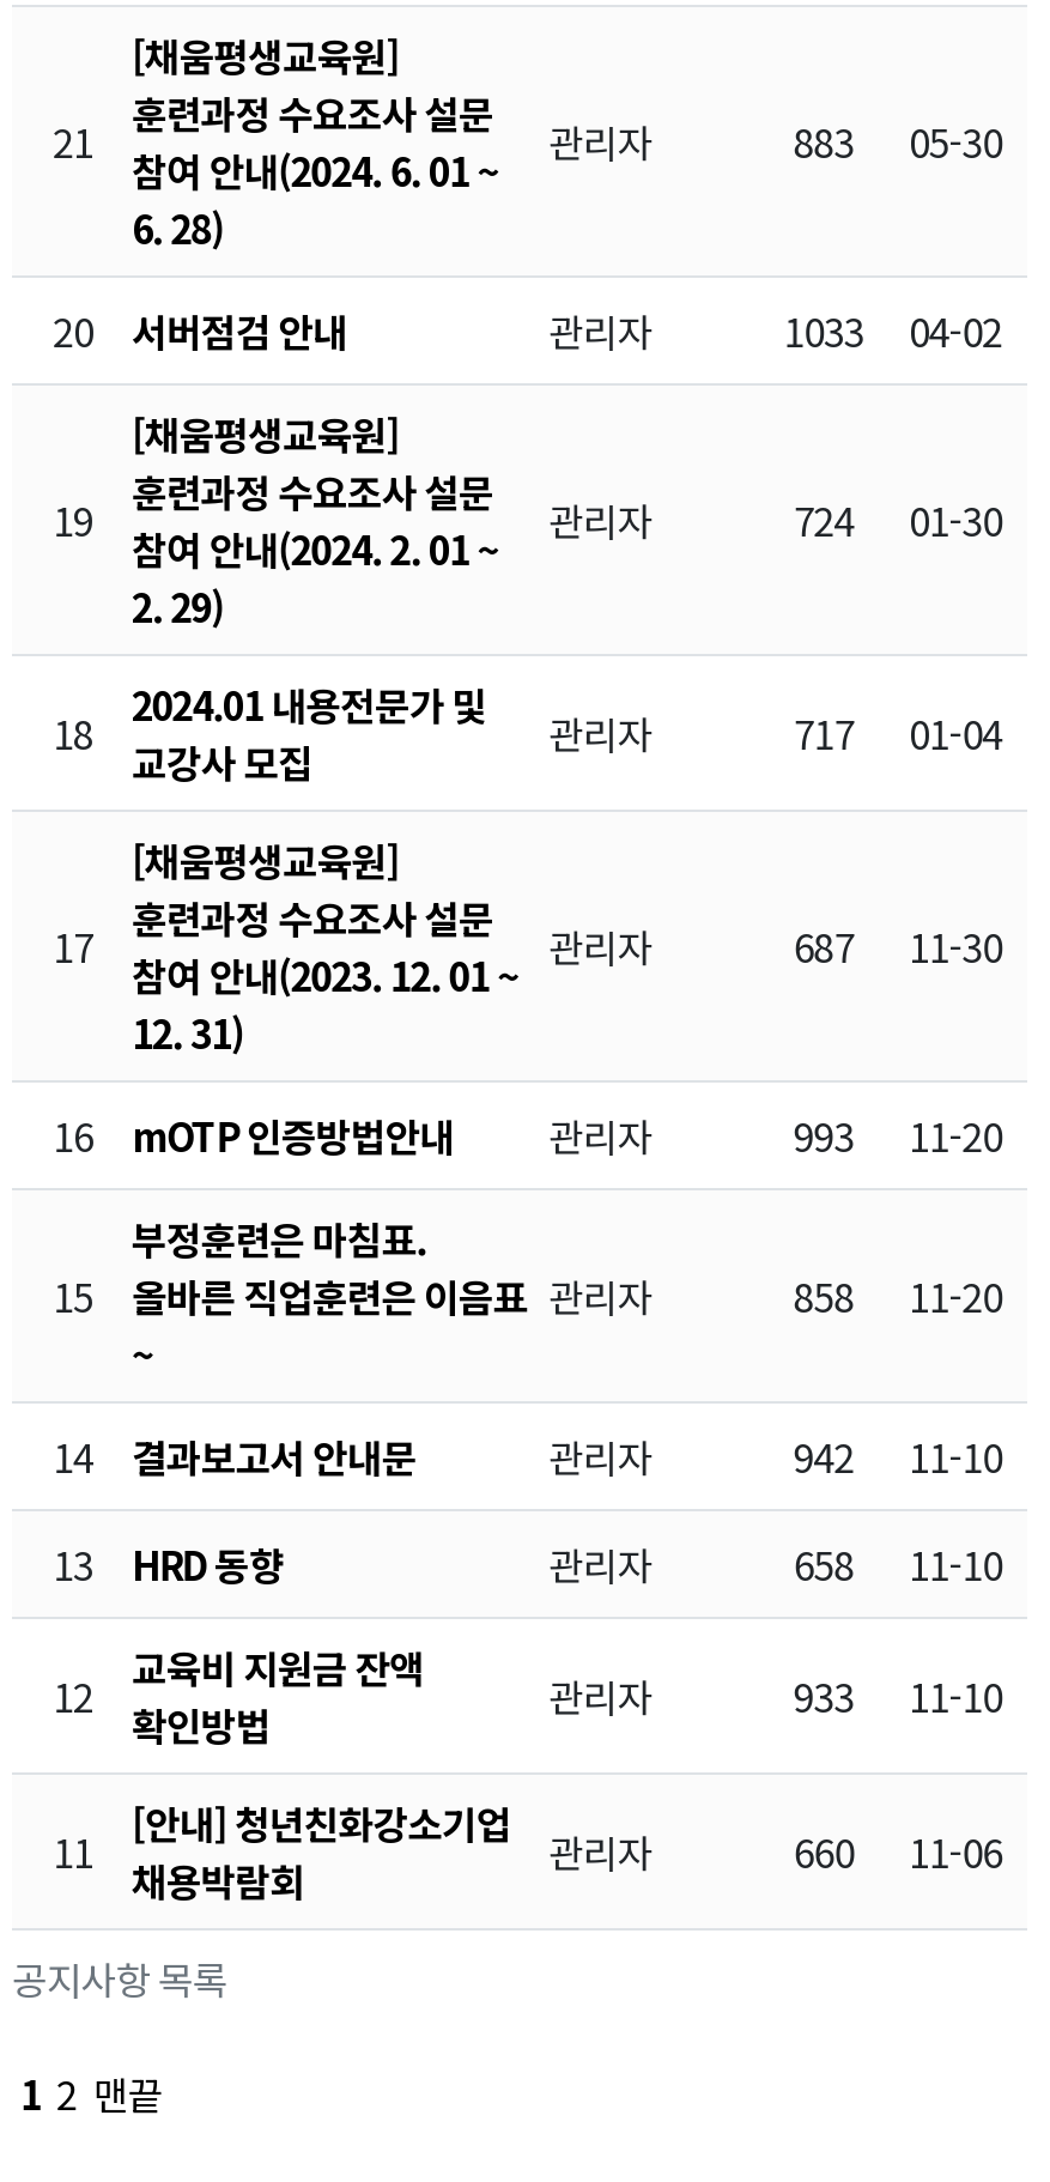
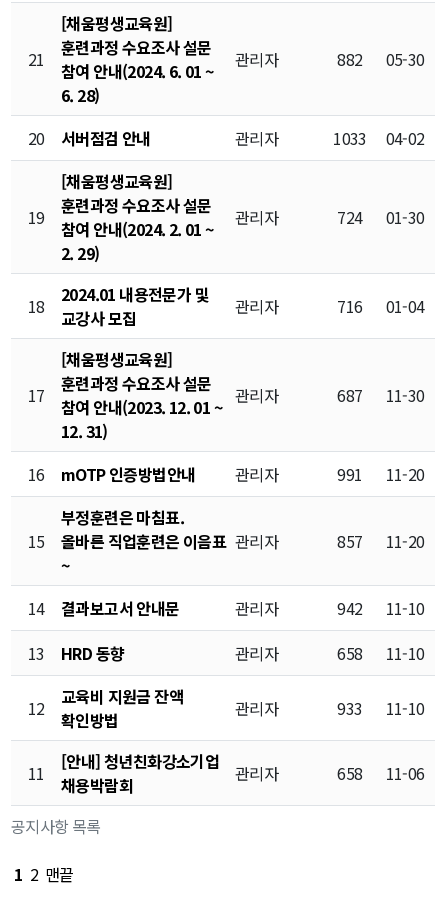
[794,113,1002,170] 883 05-30 -> [337,47,424,71] 882 05-30
[794,704,1002,762] 717 01-04 -> [337,294,424,318] 716 01-04
[794,1107,1002,1164] 993 11-20 -> [337,462,424,486] 991 11-20
[794,1267,1002,1325] 858 11-20 -> [337,529,424,553] 857 11-20
[794,1823,1002,1880] 660 11-06 -> [337,761,424,785] 658 11-06

